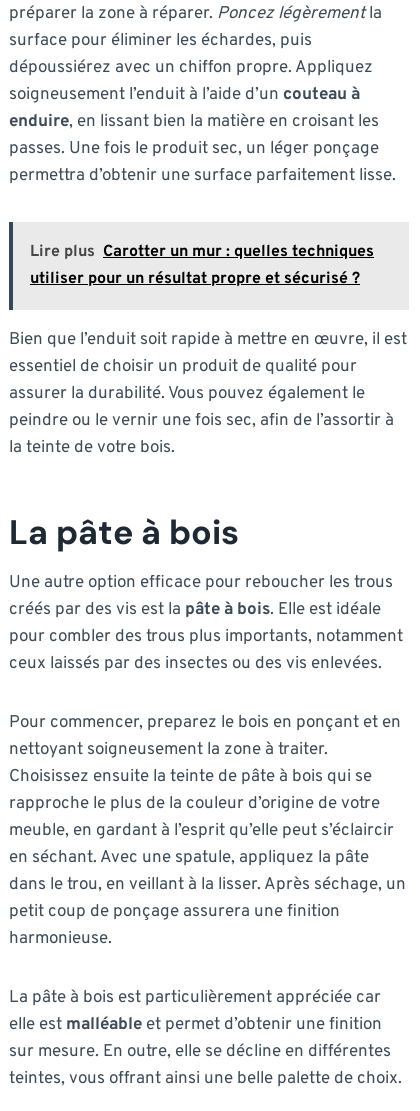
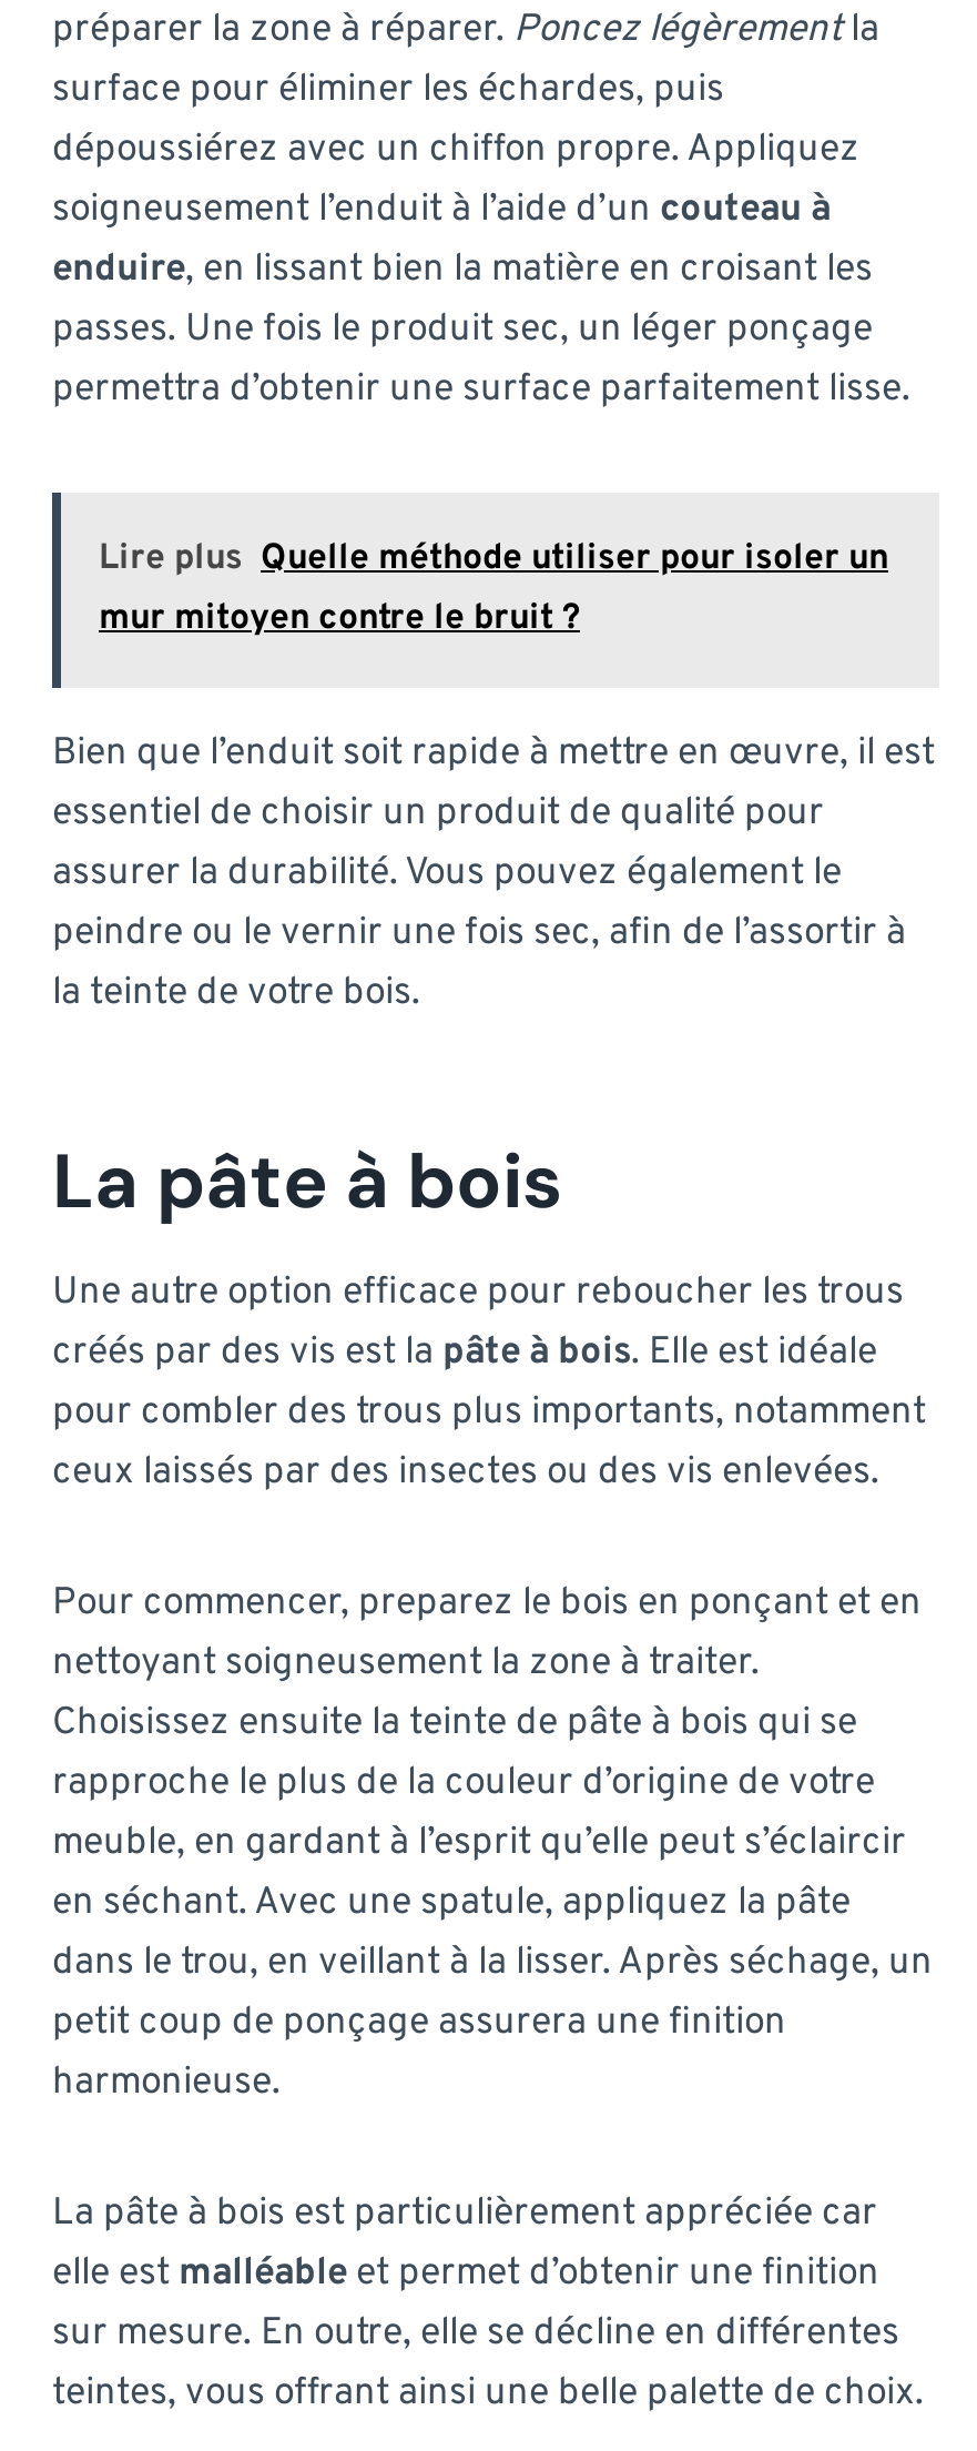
[30,242,374,289] Lire plus Carotter un mur : quelles techniques | utiliser pour un résultat propre et sécurisé ? -> [99,536,888,641] Lire plus Quelle méthode utiliser pour isoler un | mur mitoyen contre le bruit ?

